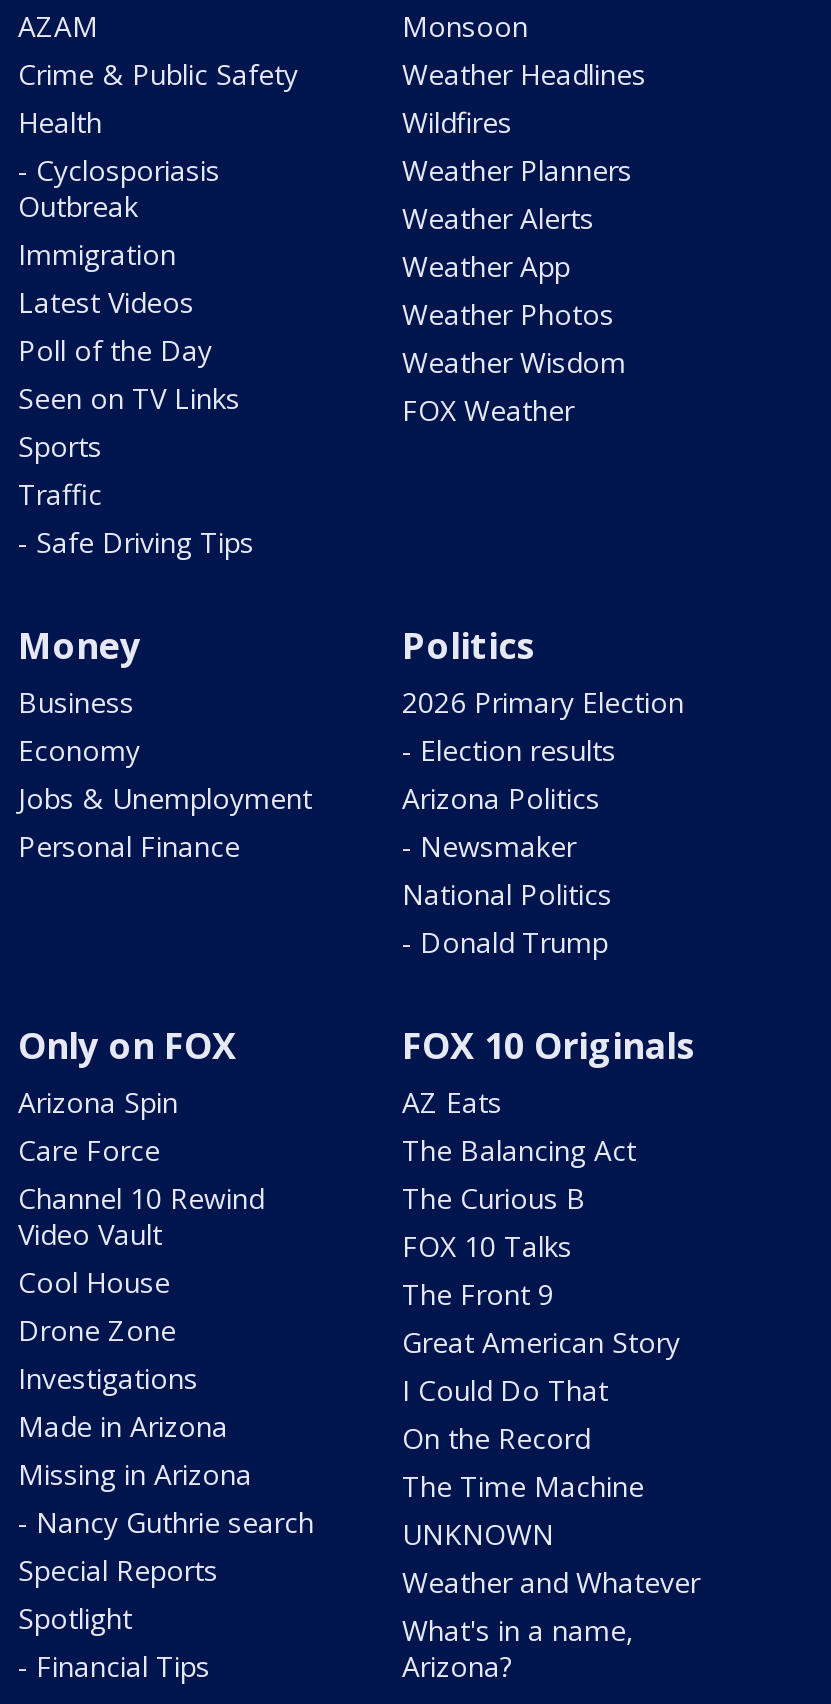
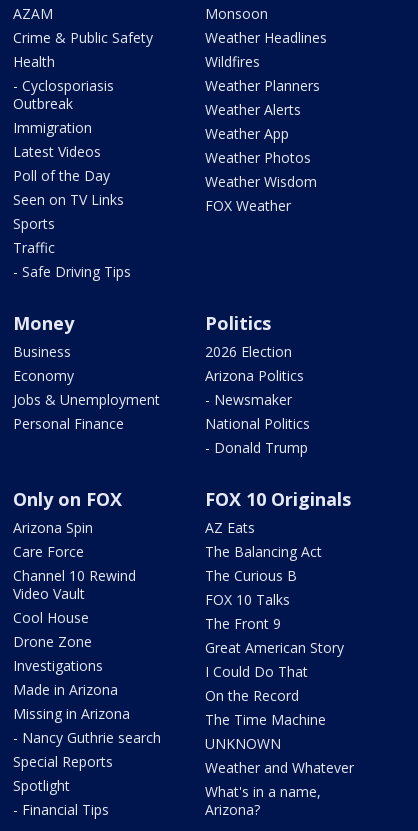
[402,684,684,770] 2026 Primary Election | - Election results -> [205,342,292,361] 2026 Election

